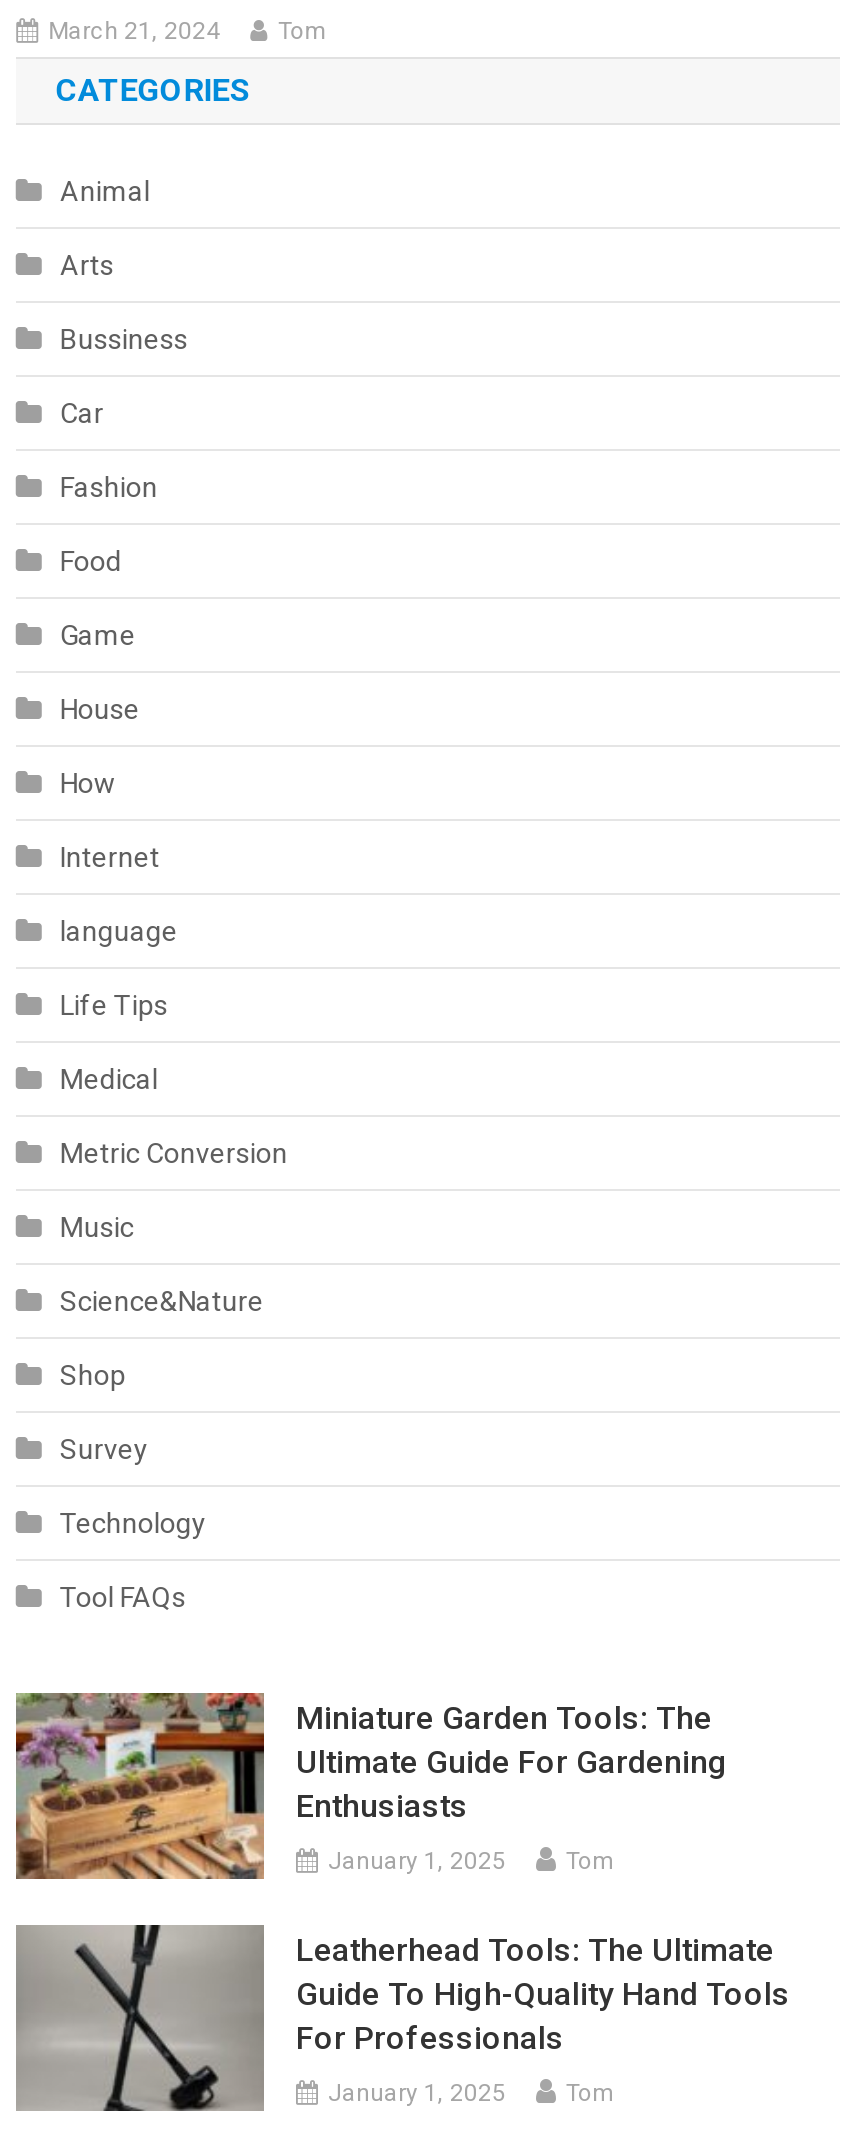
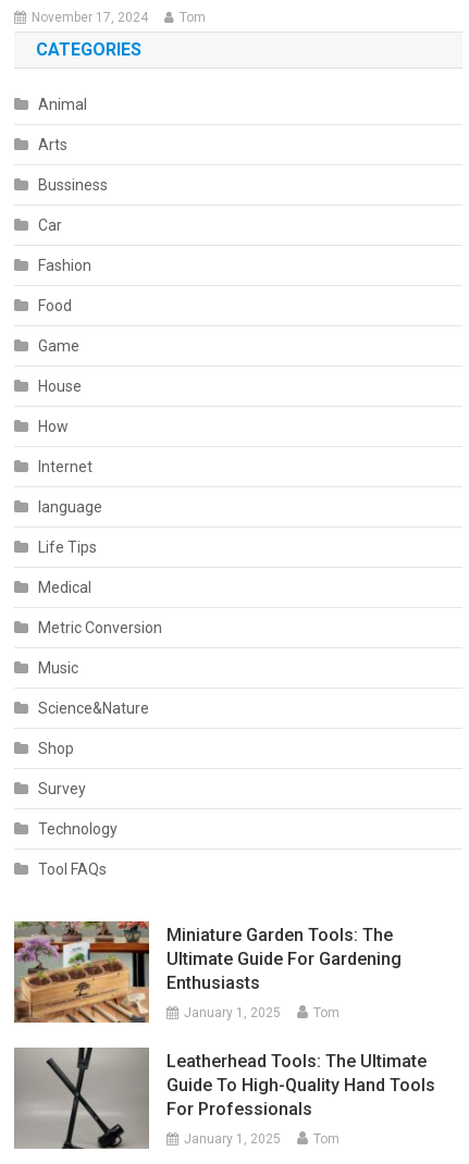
[48,17,220,45] March 21, 2024 -> [32,10,148,25] November 17, 2024

